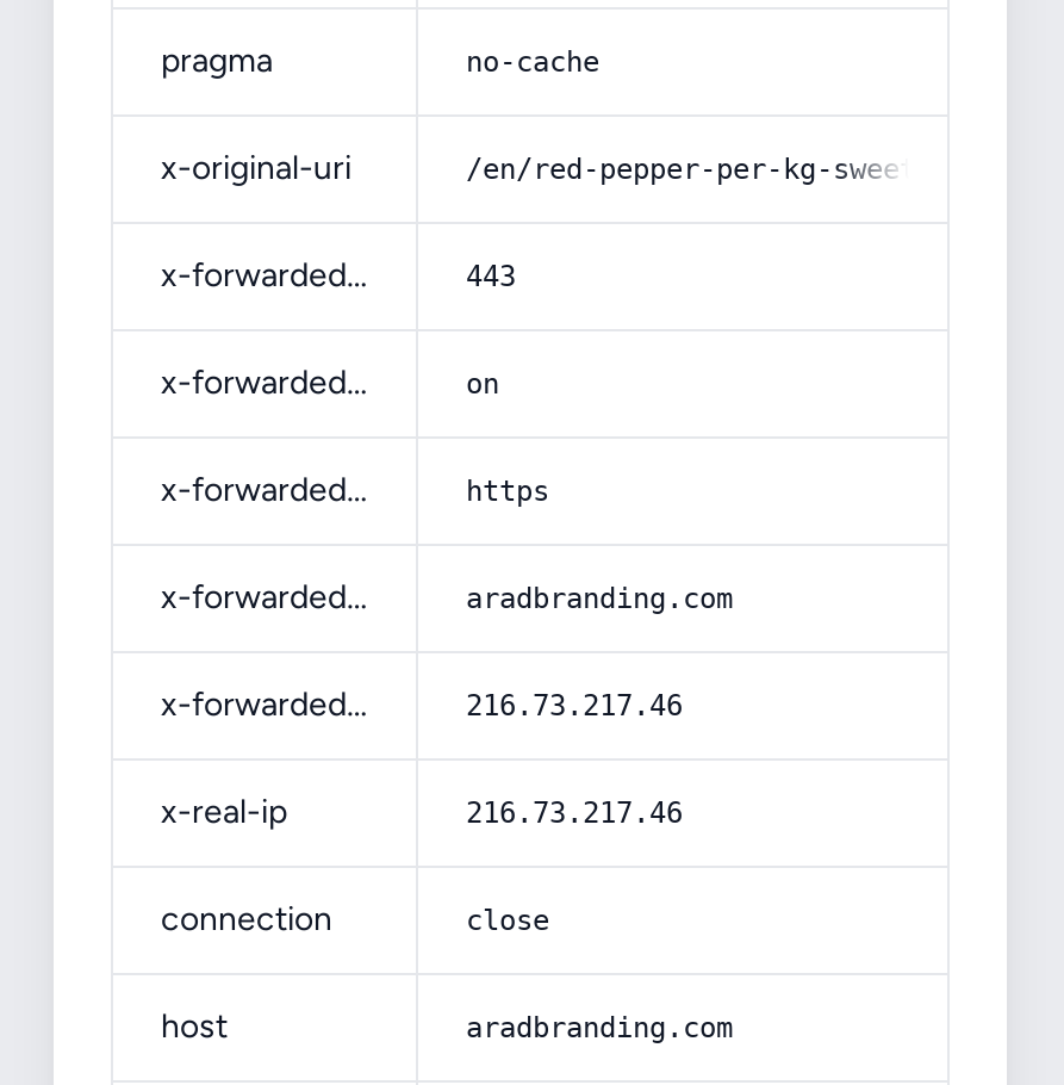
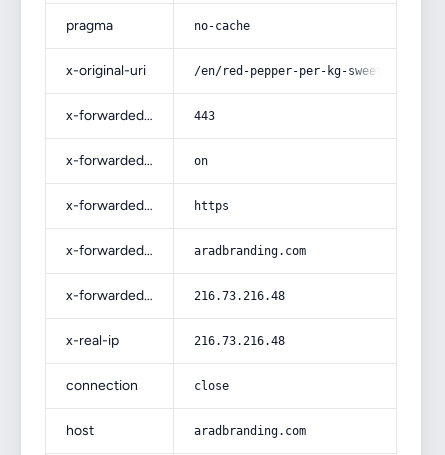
[466,689,683,723] 216.73.217.46 -> [194,289,285,303] 216.73.216.48
[466,796,683,830] 216.73.217.46 -> [194,334,285,348] 216.73.216.48

